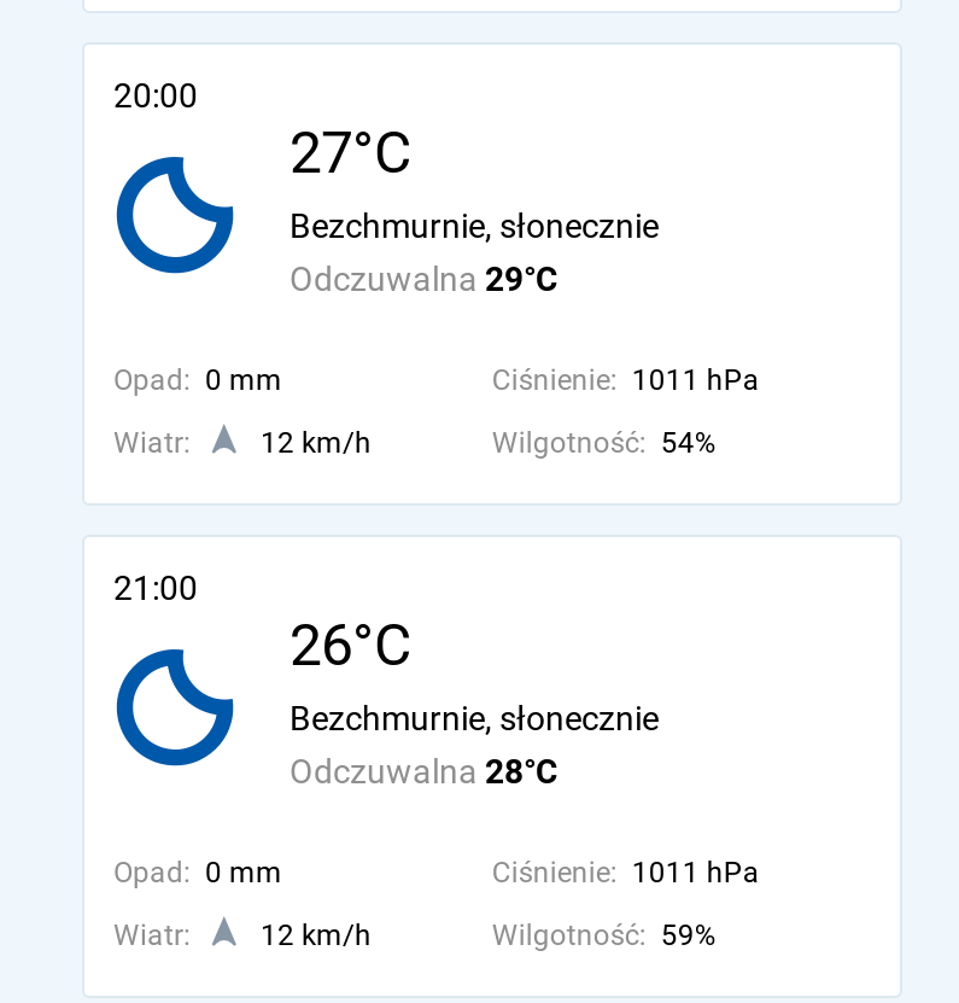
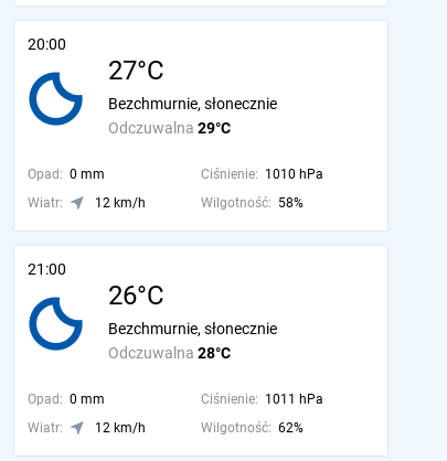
[492,363,760,397] Ciśnienie: 1011 hPa -> [201,167,323,182] Ciśnienie: 1010 hPa
[492,426,716,460] Wilgotność: 54% -> [201,195,303,211] Wilgotność: 58%
[492,919,716,952] Wilgotność: 59% -> [201,420,303,436] Wilgotność: 62%

